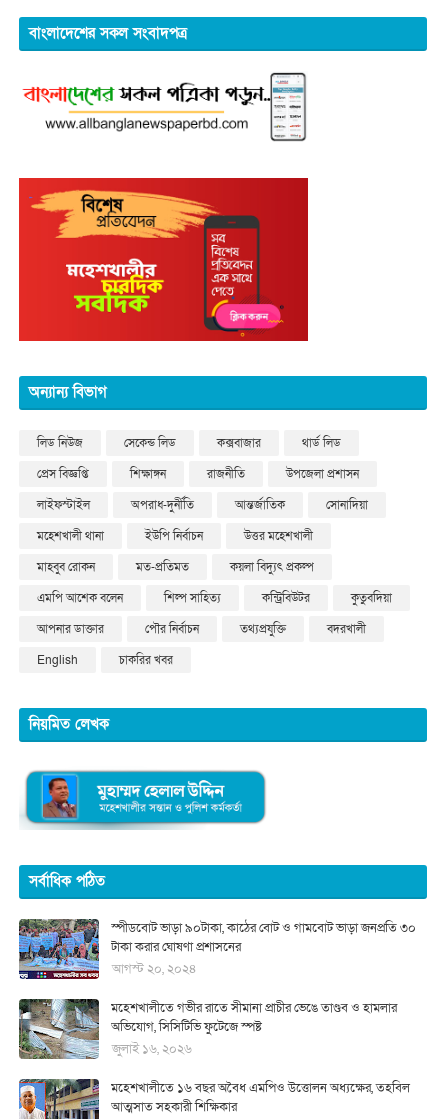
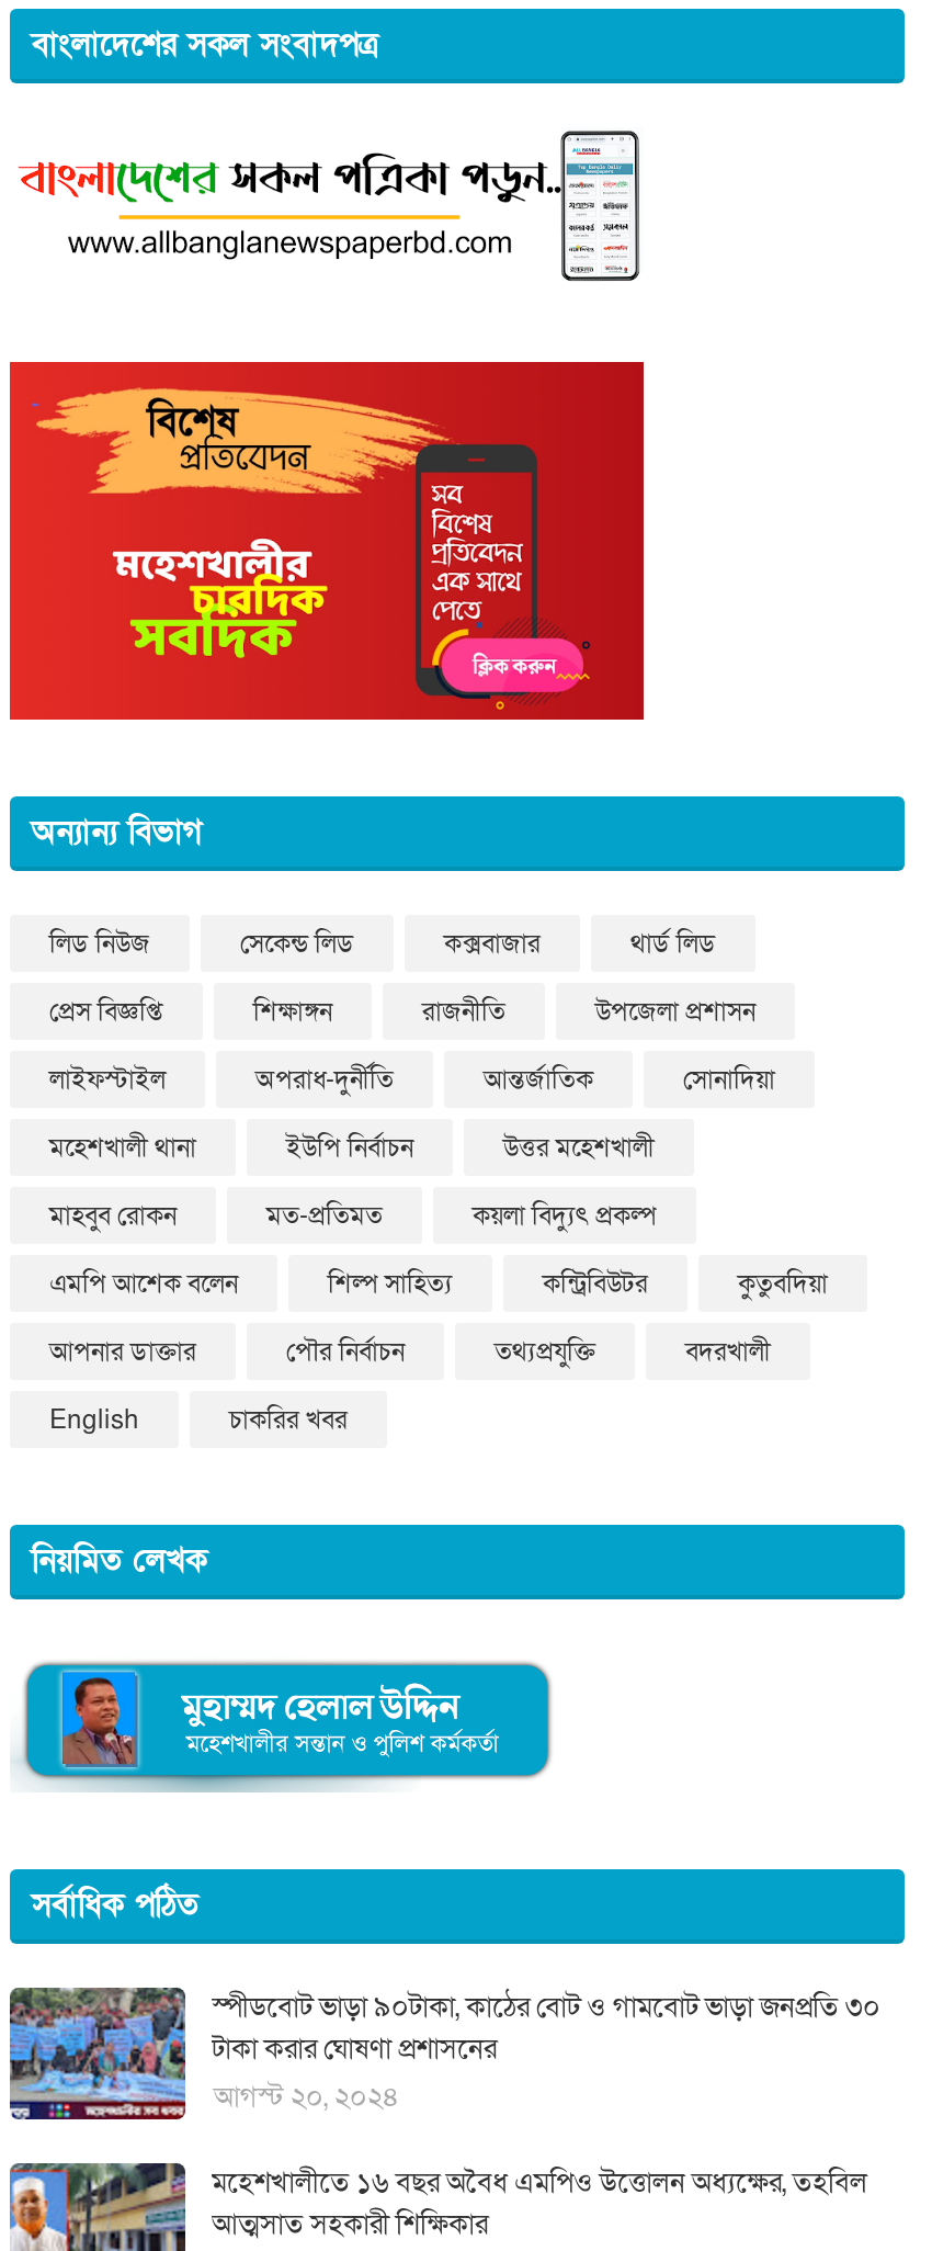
[18,999,397,1060] [image] | মহেশখালীতে গভীর রাতে সীমানা প্রাচীর ভেঙে তাণ্ডব ও হামলার | অভিযোগ, সিসিটিভি ফুটেজে স্পষ্ট | জুলাই ১৬, ২০২৬ -> none

